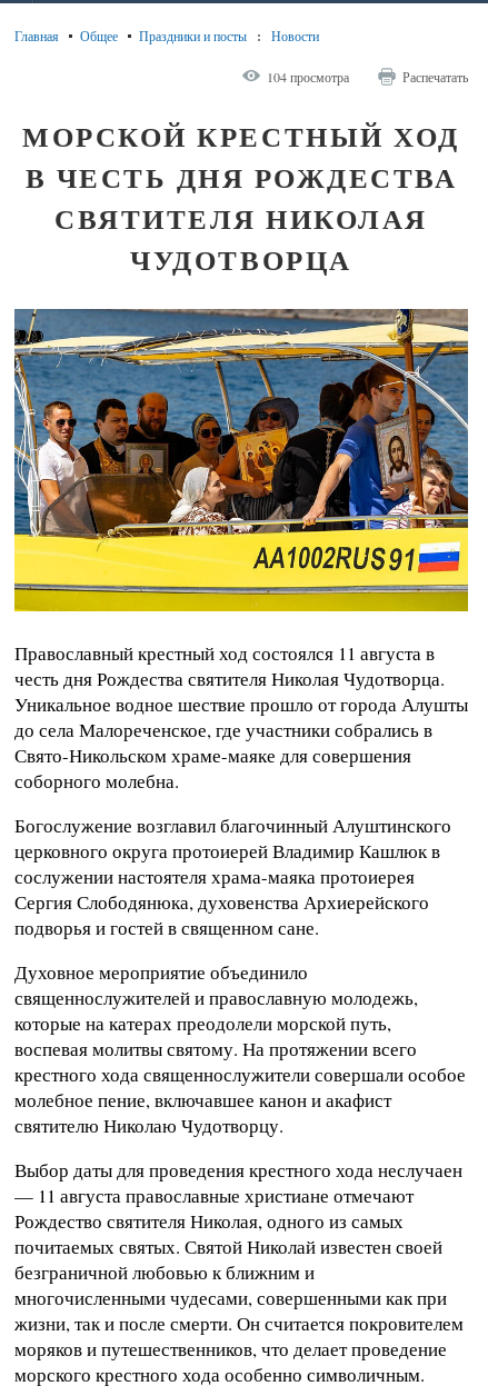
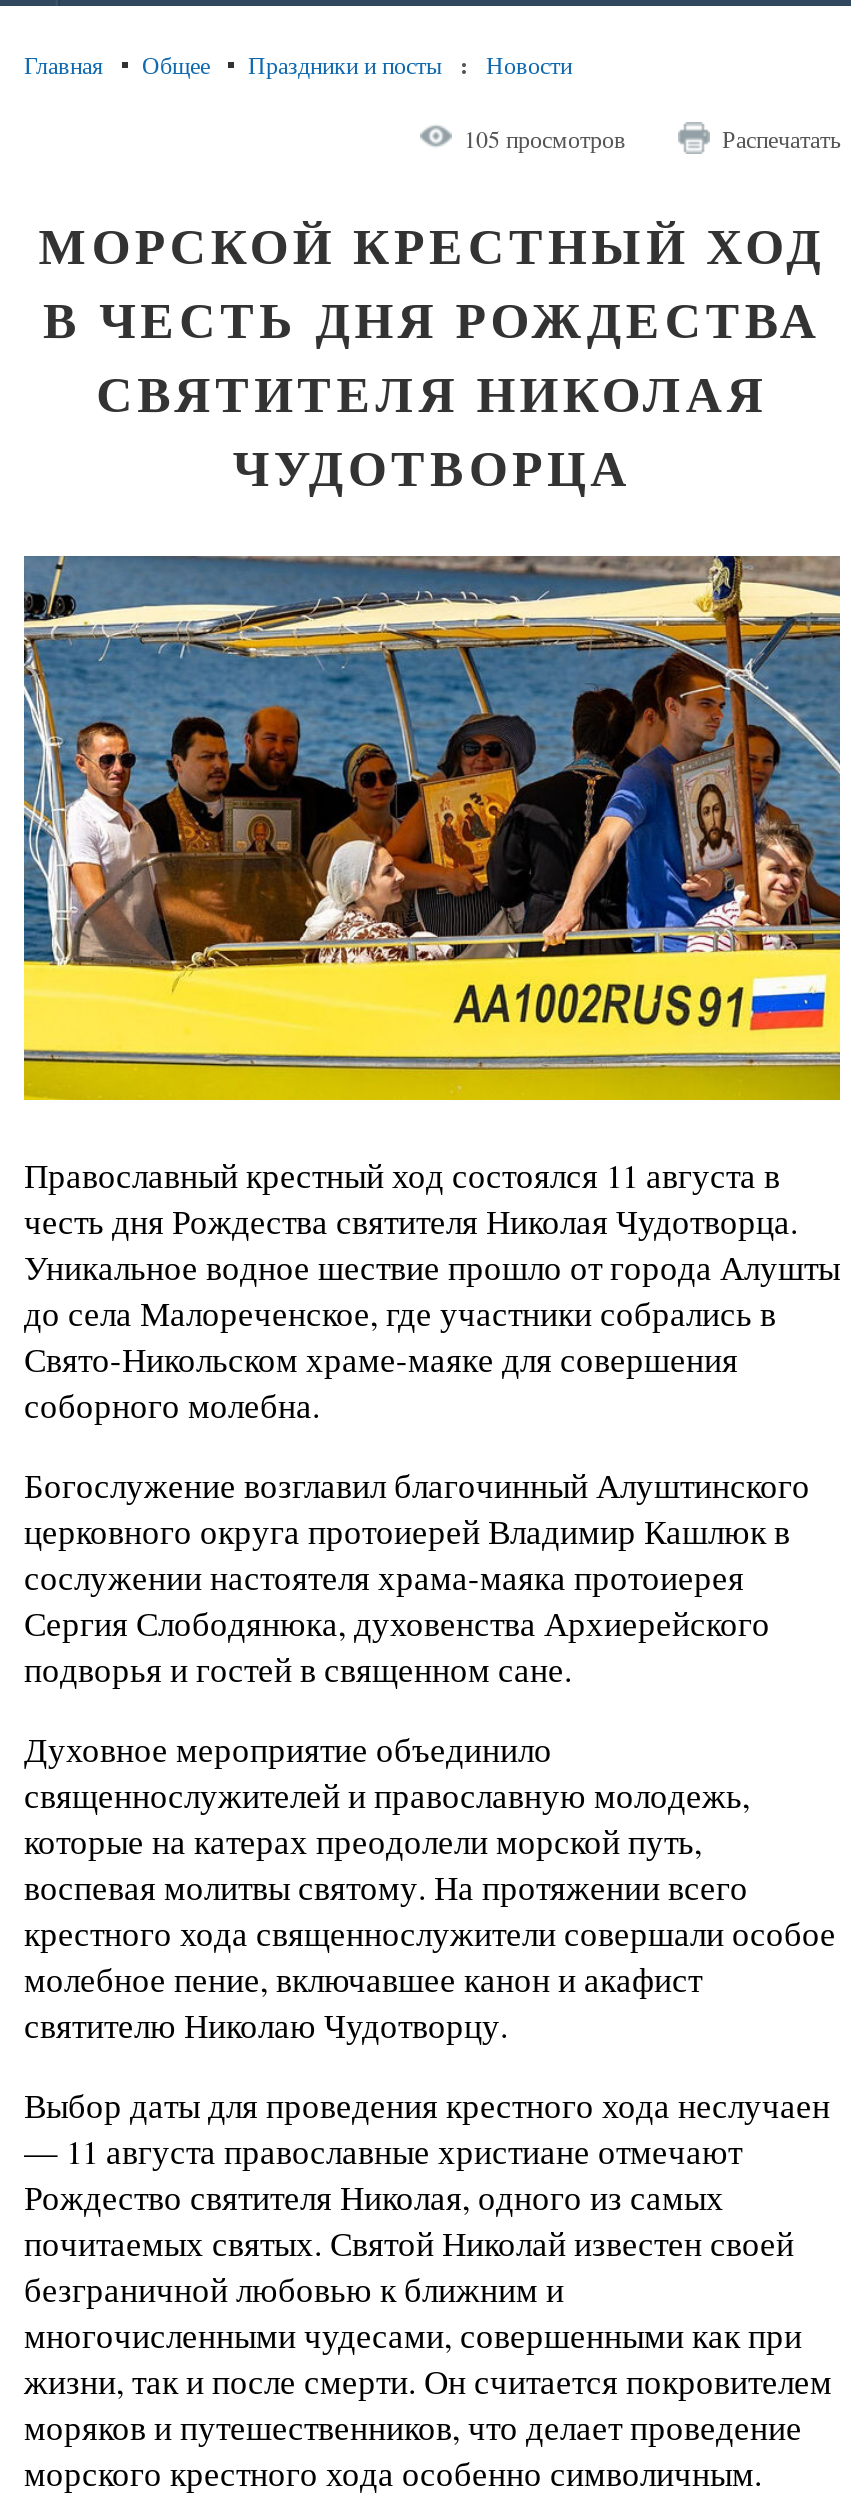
[267,68,349,86] 104 просмотра -> [464,122,626,154] 105 просмотров

